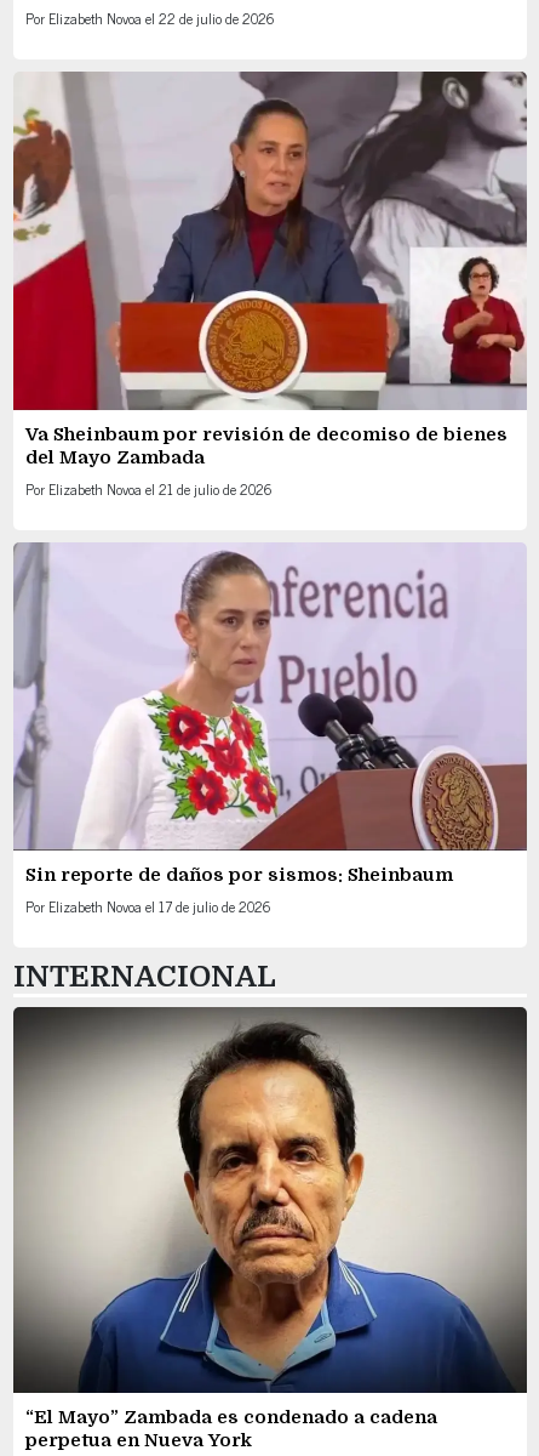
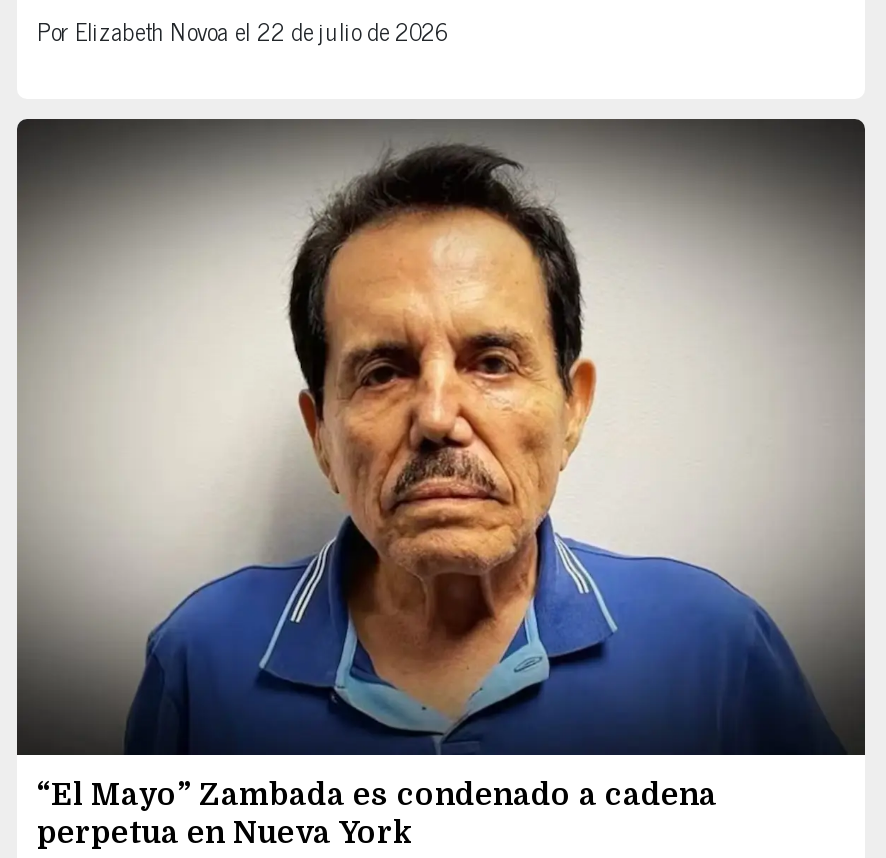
[12,72,527,501] [image] | Va Sheinbaum por revisión de decomiso de bienes | del Mayo Zambada | Por Elizabeth Novoa el 21 de julio de 2026 -> none
[12,541,528,994] [image] | Sin reporte de daños por sismos: Sheinbaum | Por Elizabeth Novoa el 17 de julio de 2026 | INTERNACIONAL -> none

